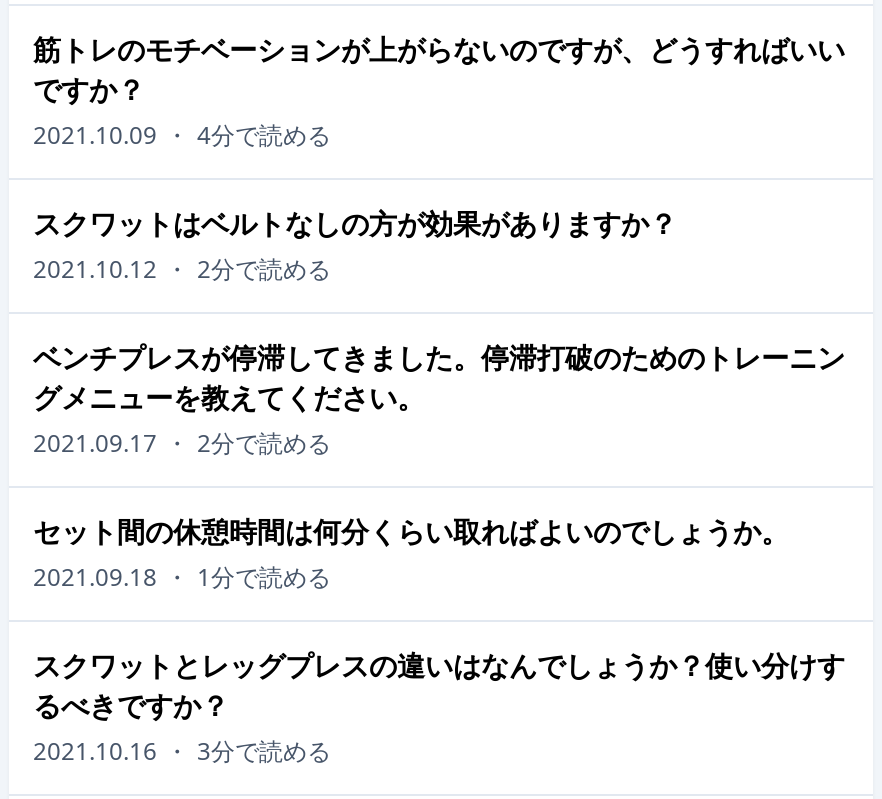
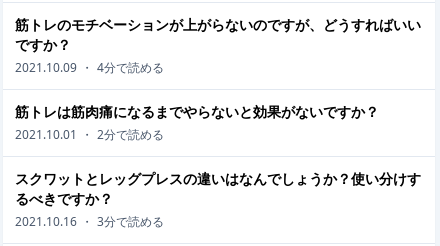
[33,204,845,594] スクワットはベルトなしの方が効果がありますか？ | 2021.10.12 ・ 2分で読める | ベンチプレスが停滞してきました。停滞打破のためのトレーニン | グメニューを教えてください。 | 2021.09.17 ・ 2分で読める | セット間の休憩時間は何分くらい取ればよいのでしょうか。 | 2021.09.18 ・ 1分で読める -> [15,102,379,143] 筋トレは筋肉痛になるまでやらないと効果がないですか？ | 2021.10.01 ・ 2分で読める

